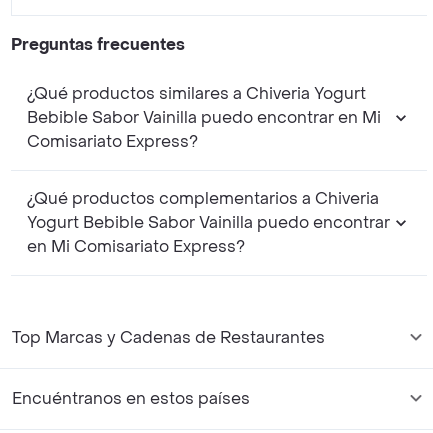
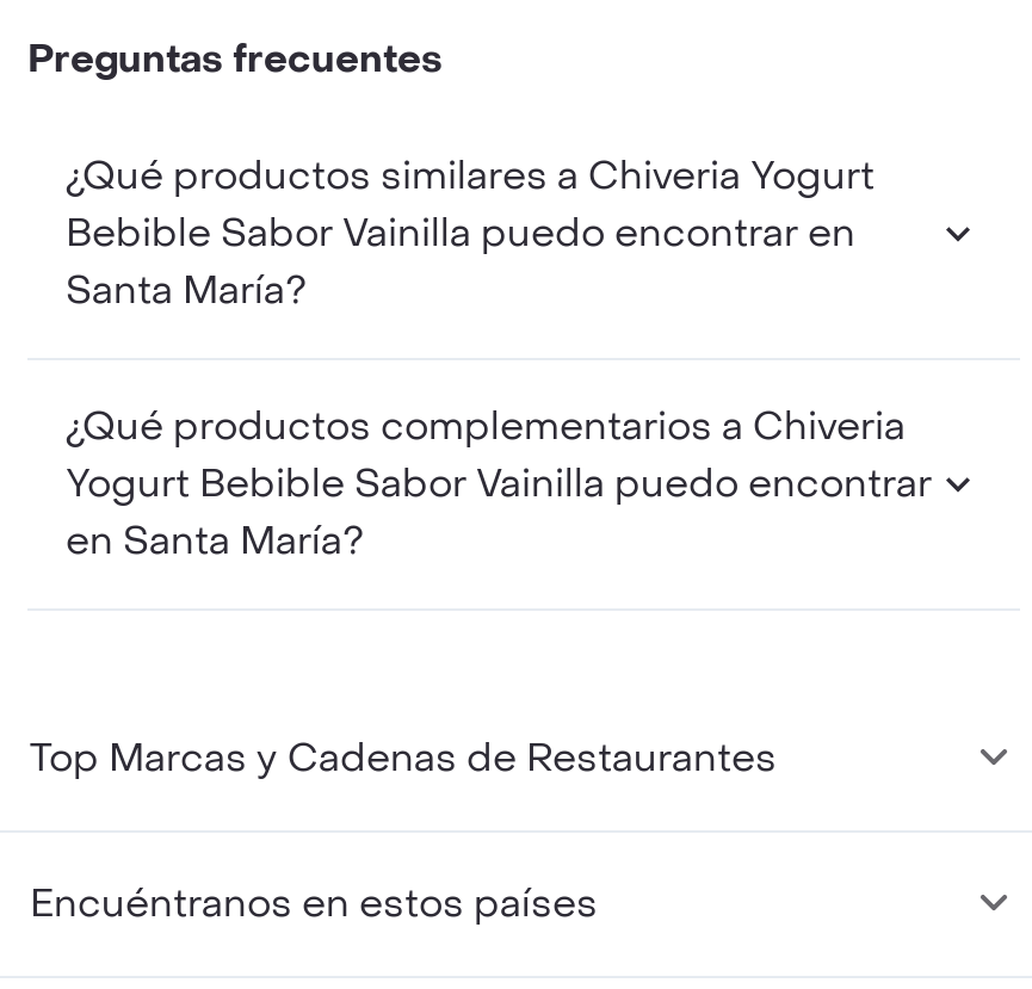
[27,107,381,152] Bebible Sabor Vainilla puedo encontrar en Mi | Comisariato Express? -> [66,208,855,315] Bebible Sabor Vainilla puedo encontrar en | Santa María?
[27,236,245,257] en Mi Comisariato Express? -> [66,516,364,566] en Santa María?

